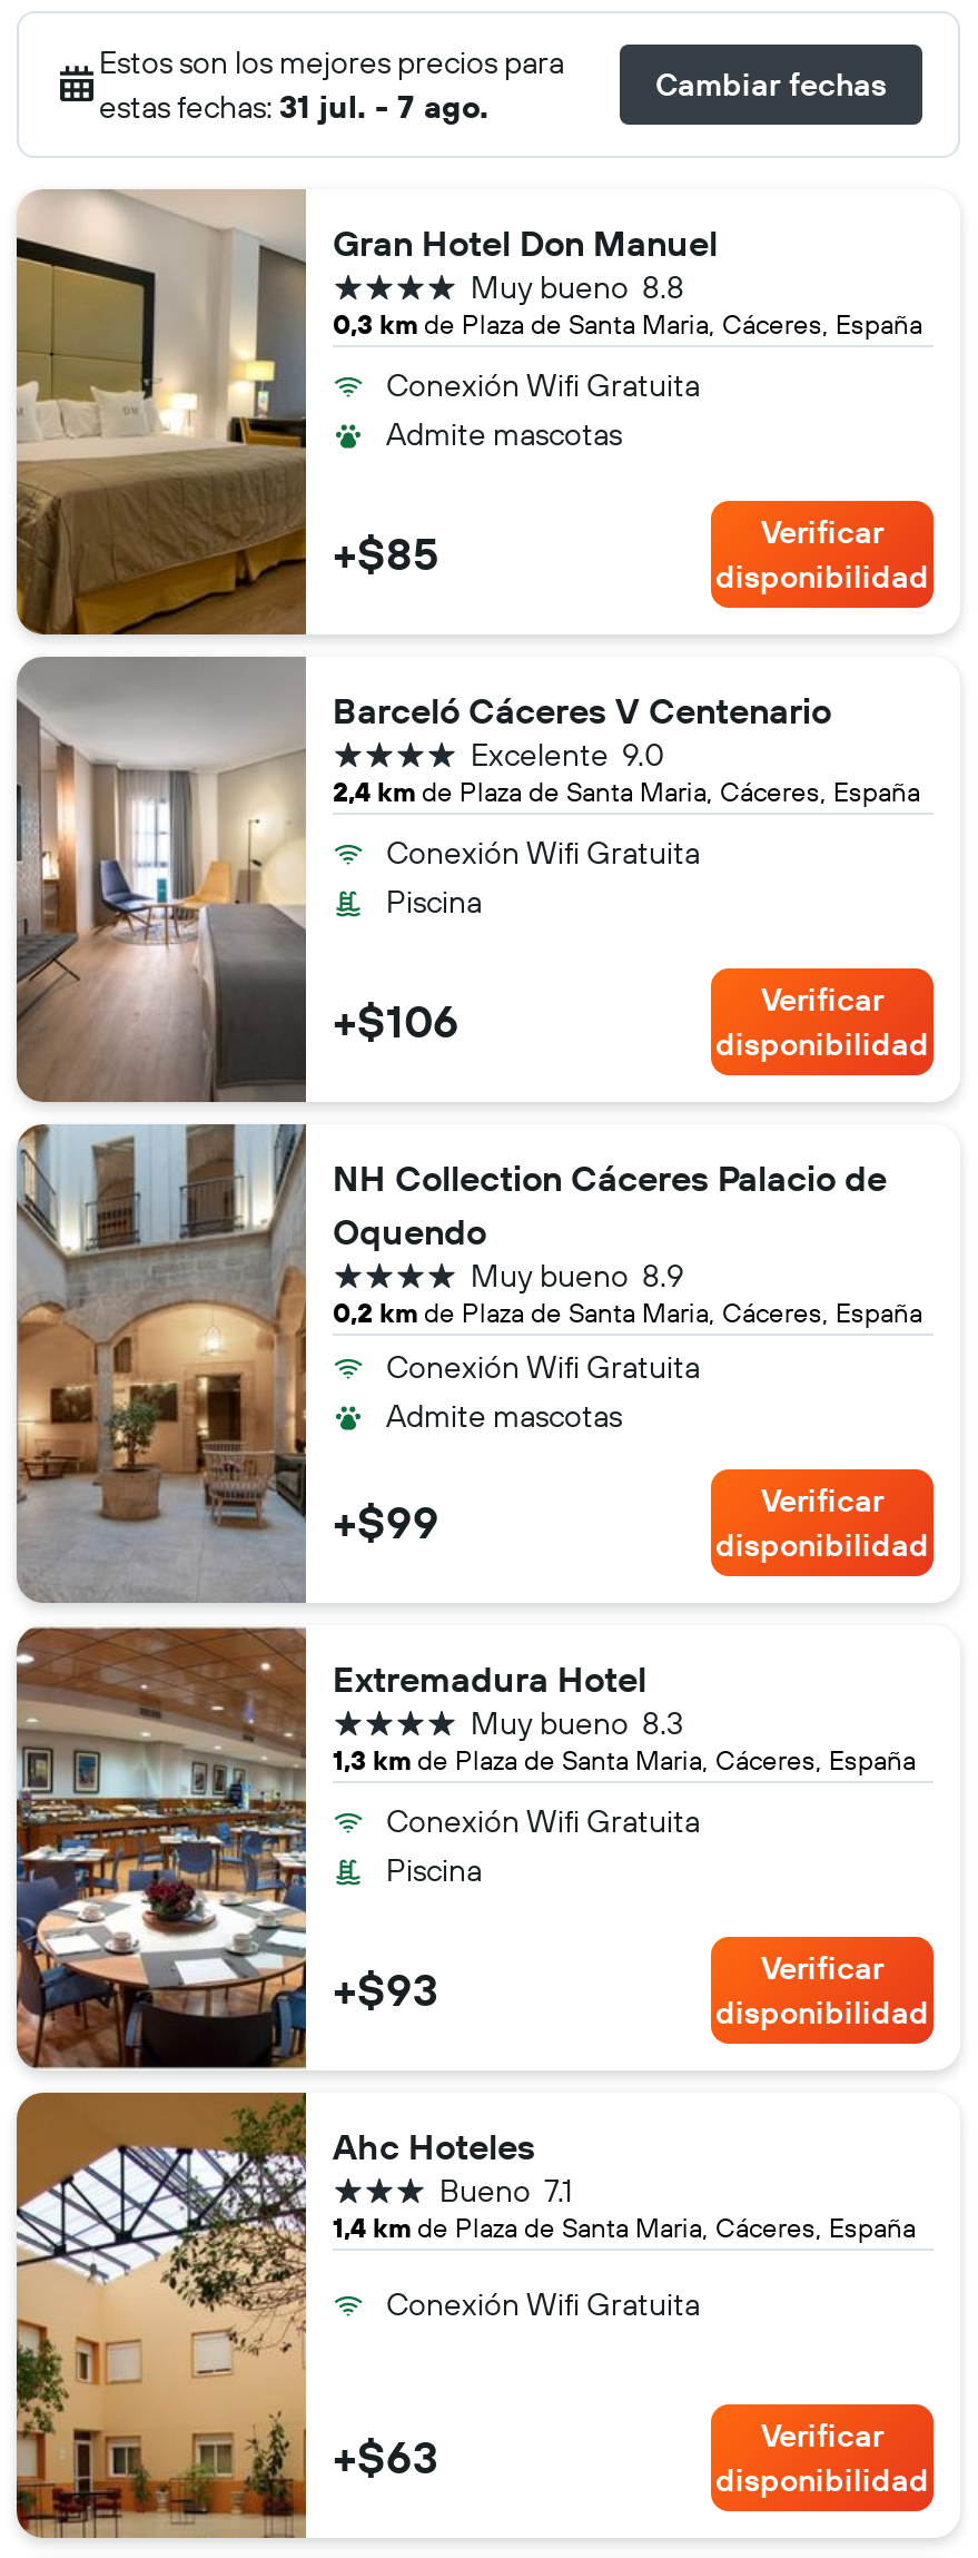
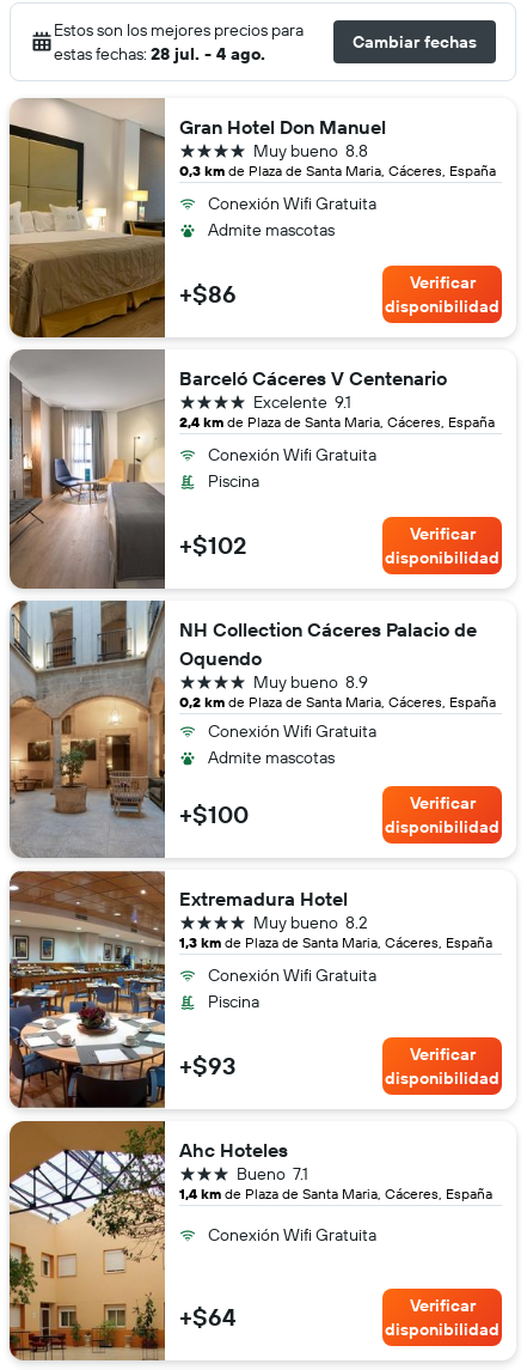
[99,87,488,127] estas fechas: 31 jul. - 7 ago. -> [54,43,265,65] estas fechas: 28 jul. - 4 ago.
[333,525,439,581] +$85 -> [179,279,237,309] +$86
[622,735,664,775] 9.0 -> [335,391,351,413] 9.1
[333,993,460,1049] +$106 -> [179,530,246,560] +$102
[333,1494,439,1549] +$99 -> [179,799,249,829] +$100
[642,1703,684,1743] 8.3 -> [345,912,367,933] 8.2
[333,2429,439,2485] +$63 -> [179,1302,235,1332] +$64

